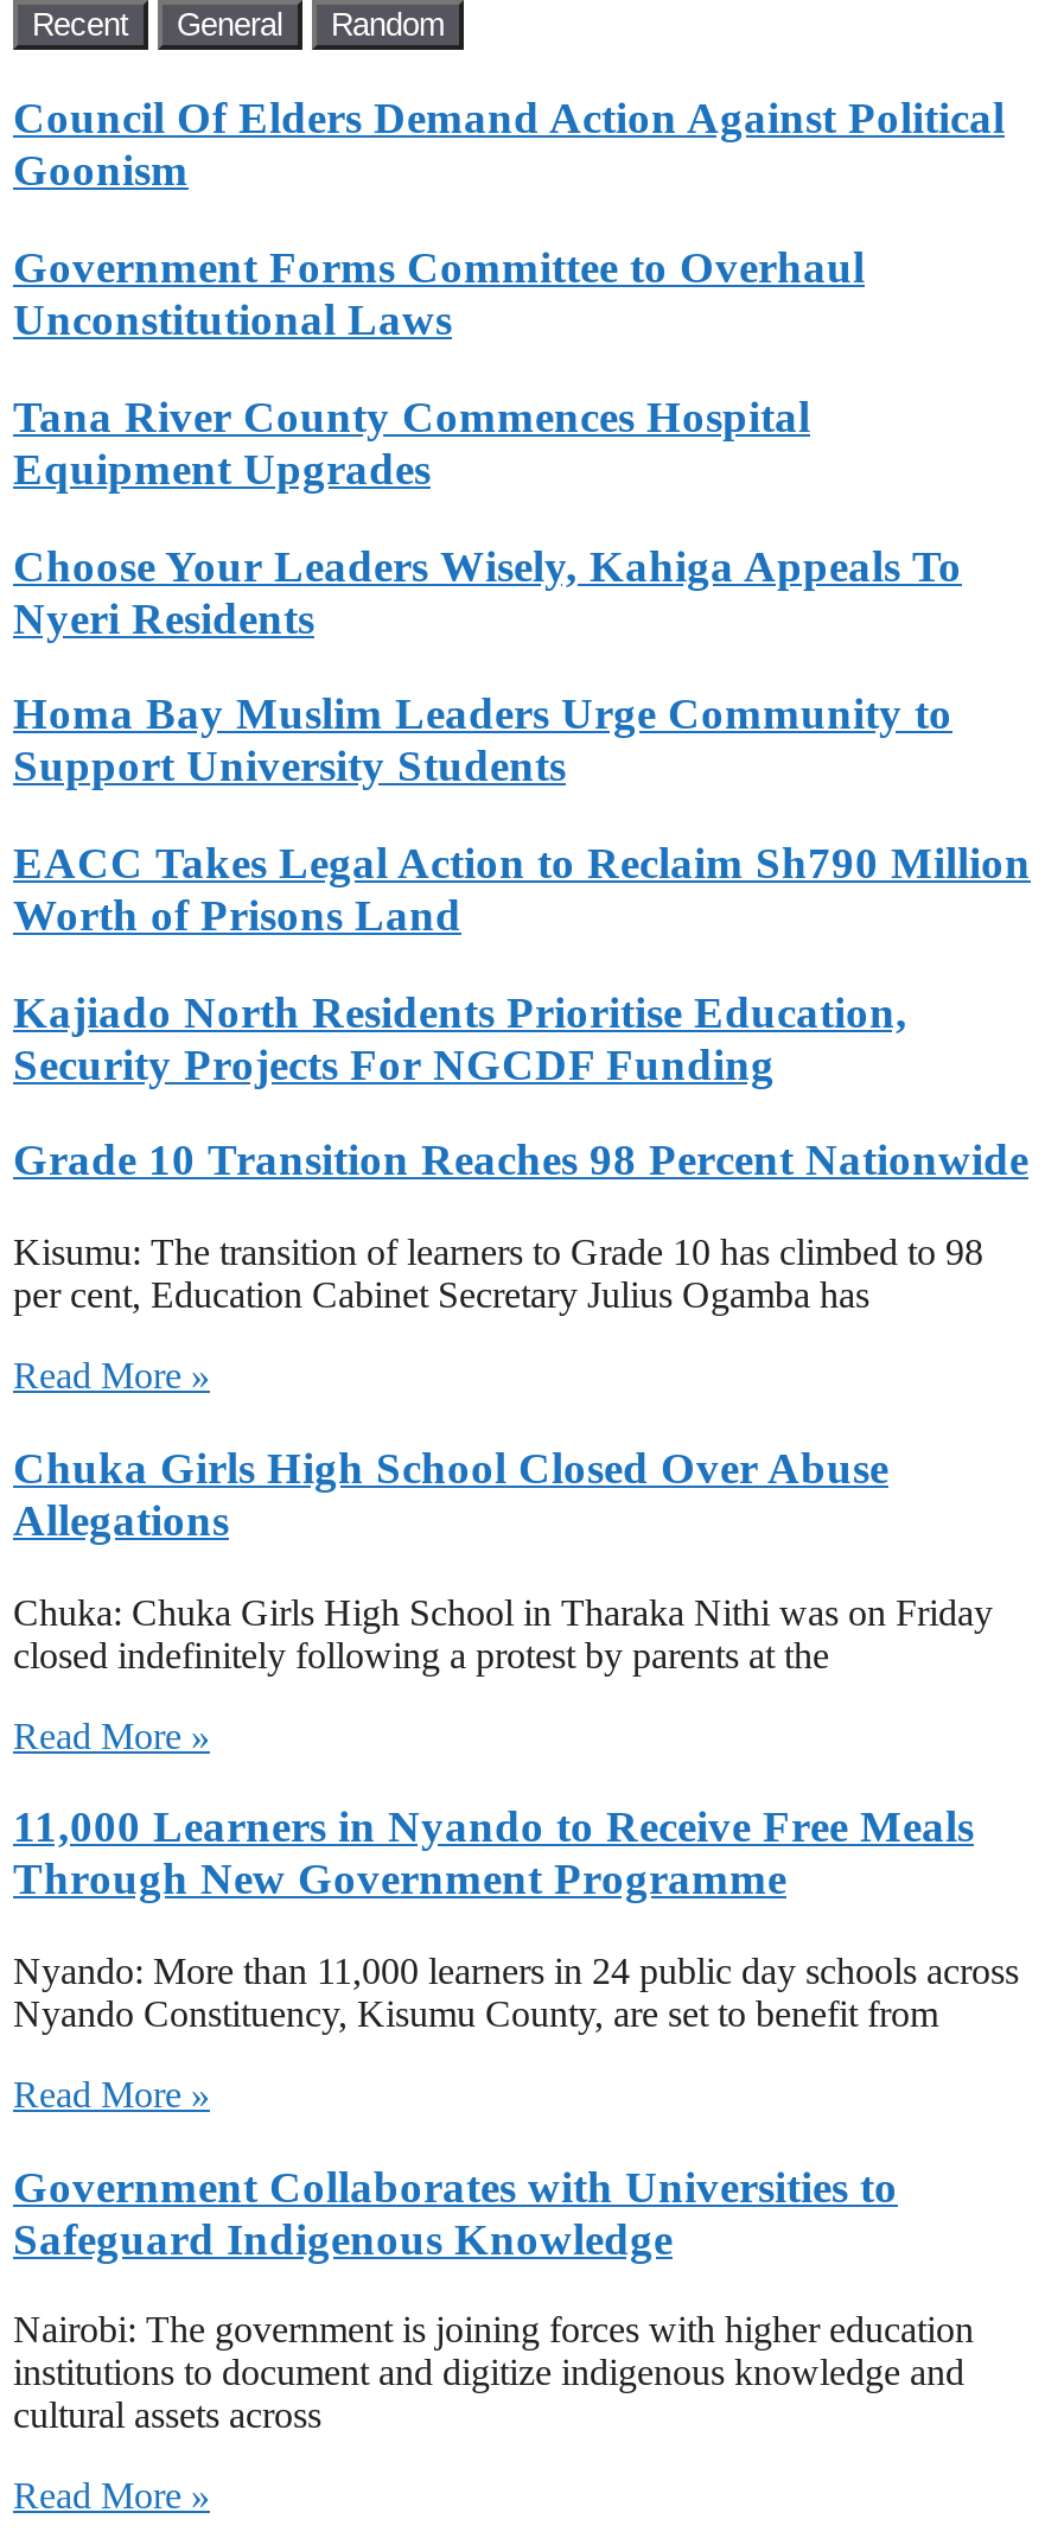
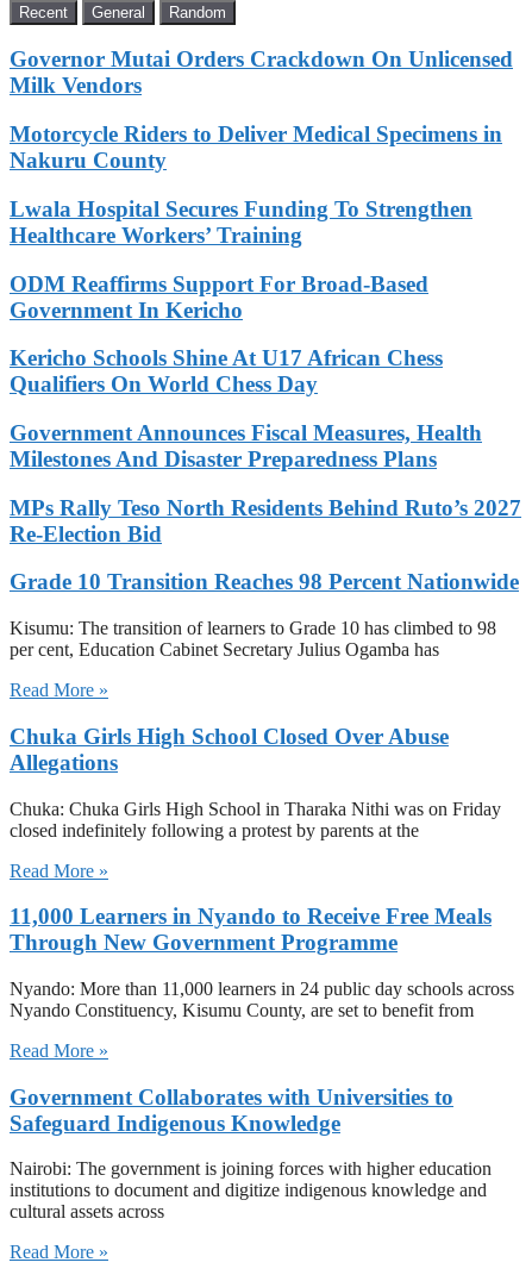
[13,93,1005,195] Council Of Elders Demand Action Against Political | Goonism -> [10,47,513,98] Governor Mutai Orders Crackdown On Unlicensed | Milk Vendors
[13,242,865,344] Government Forms Committee to Overhaul | Unconstitutional Laws -> [10,122,502,173] Motorcycle Riders to Deliver Medical Specimens in | Nakuru County
[13,391,810,493] Tana River County Commences Hospital | Equipment Upgrades -> [10,196,472,247] Lwala Hospital Secures Funding To Strengthen | Healthcare Workers’ Training
[13,540,962,642] Choose Your Leaders Wisely, Kahiga Appeals To | Nyeri Residents -> [10,271,428,322] ODM Reaffirms Support For Broad-Based | Government In Kericho
[13,689,952,791] Homa Bay Muslim Leaders Urge Community to | Support University Students -> [10,345,443,397] Kericho Schools Shine At U17 African Chess | Qualifiers On World Chess Day
[13,837,1031,939] EACC Takes Legal Action to Reclaim Sh790 Million | Worth of Prisons Land -> [10,420,482,471] Government Announces Fiscal Measures, Health | Milestones And Disaster Preparedness Plans
[13,986,907,1089] Kajiado North Residents Prioritise Education, | Security Projects For NGCDF Funding -> [10,495,521,546] MPs Rally Teso North Residents Behind Ruto’s 2027 | Re-Election Bid

